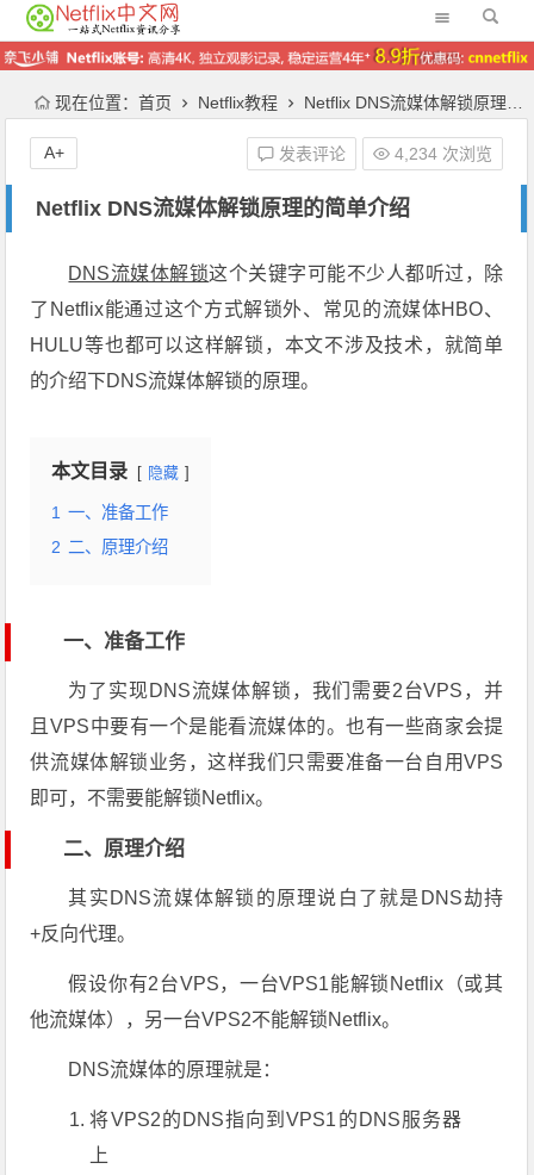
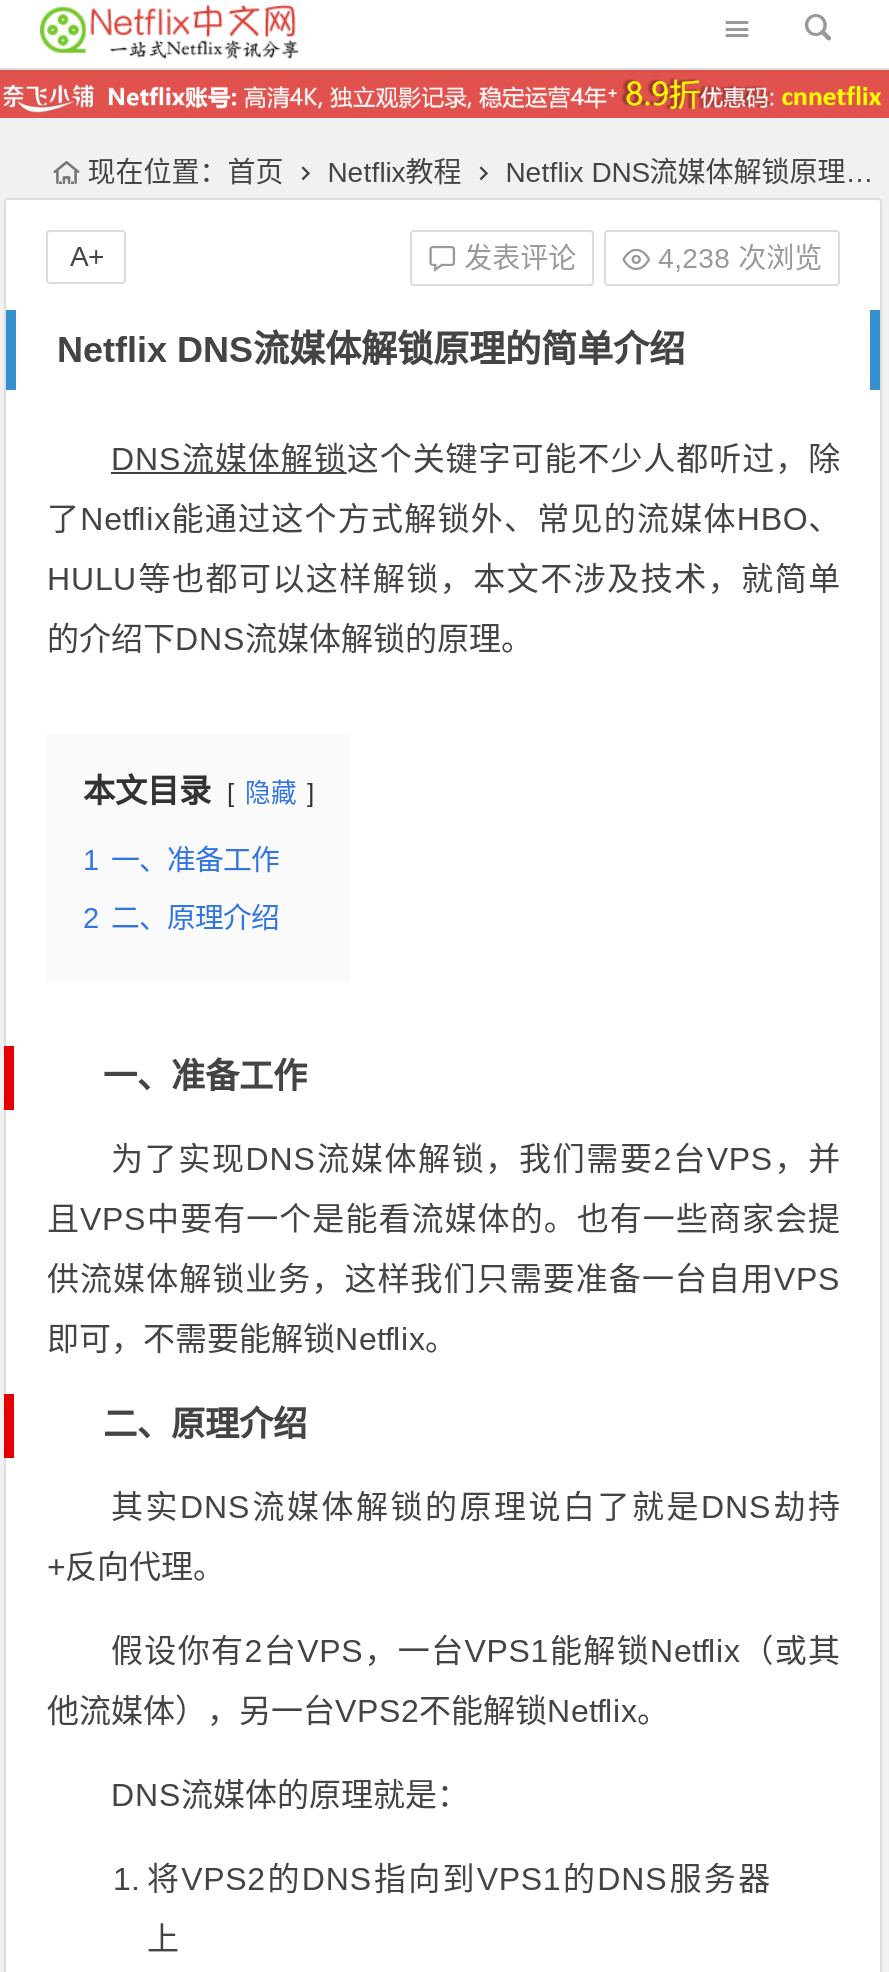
[390,144,492,163] 4,234 次浏览 -> [650,242,822,274] 4,238 次浏览

